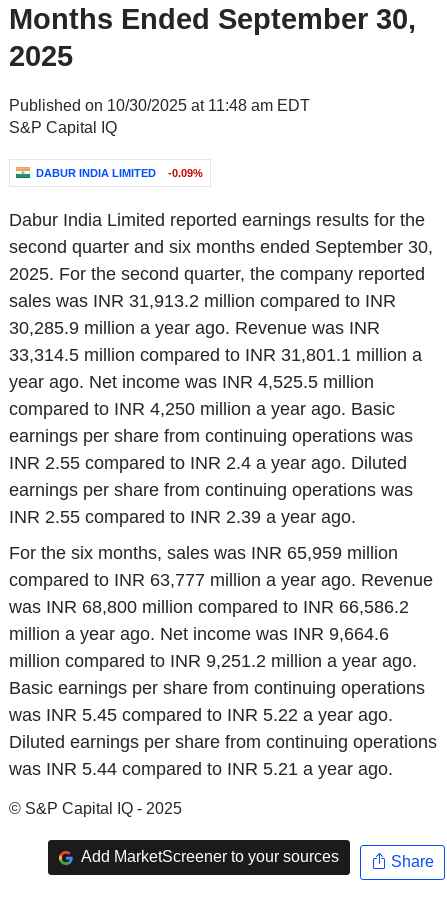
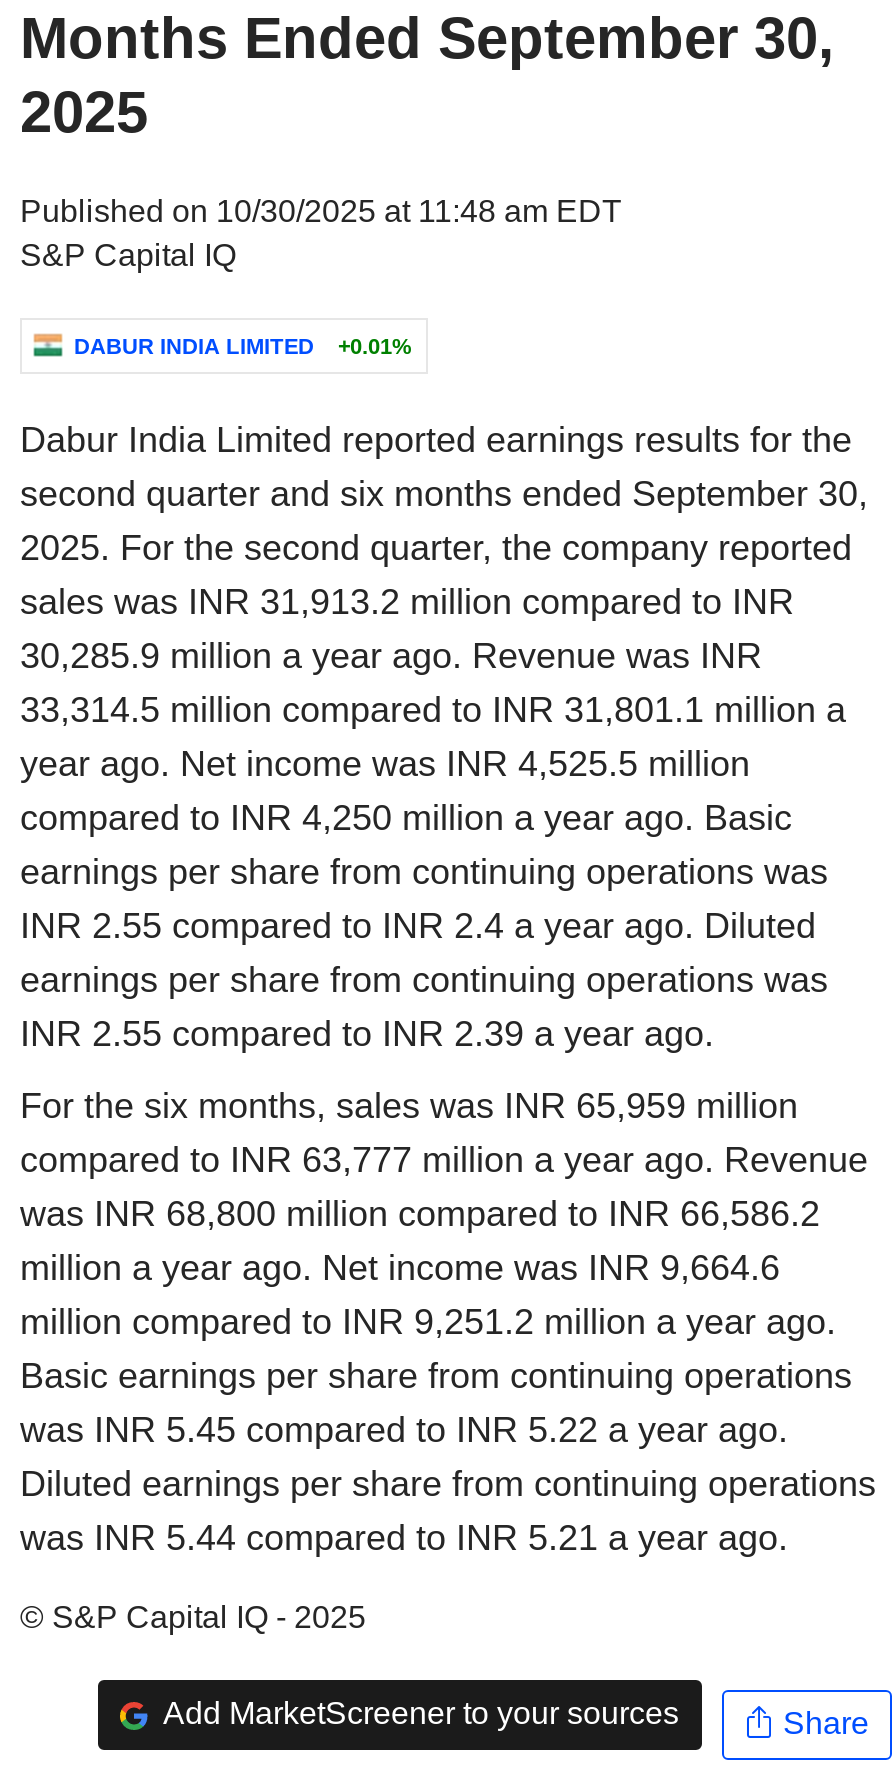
[36,167,203,179] DABUR INDIA LIMITED -0.09% -> [74,334,412,358] DABUR INDIA LIMITED +0.01%

